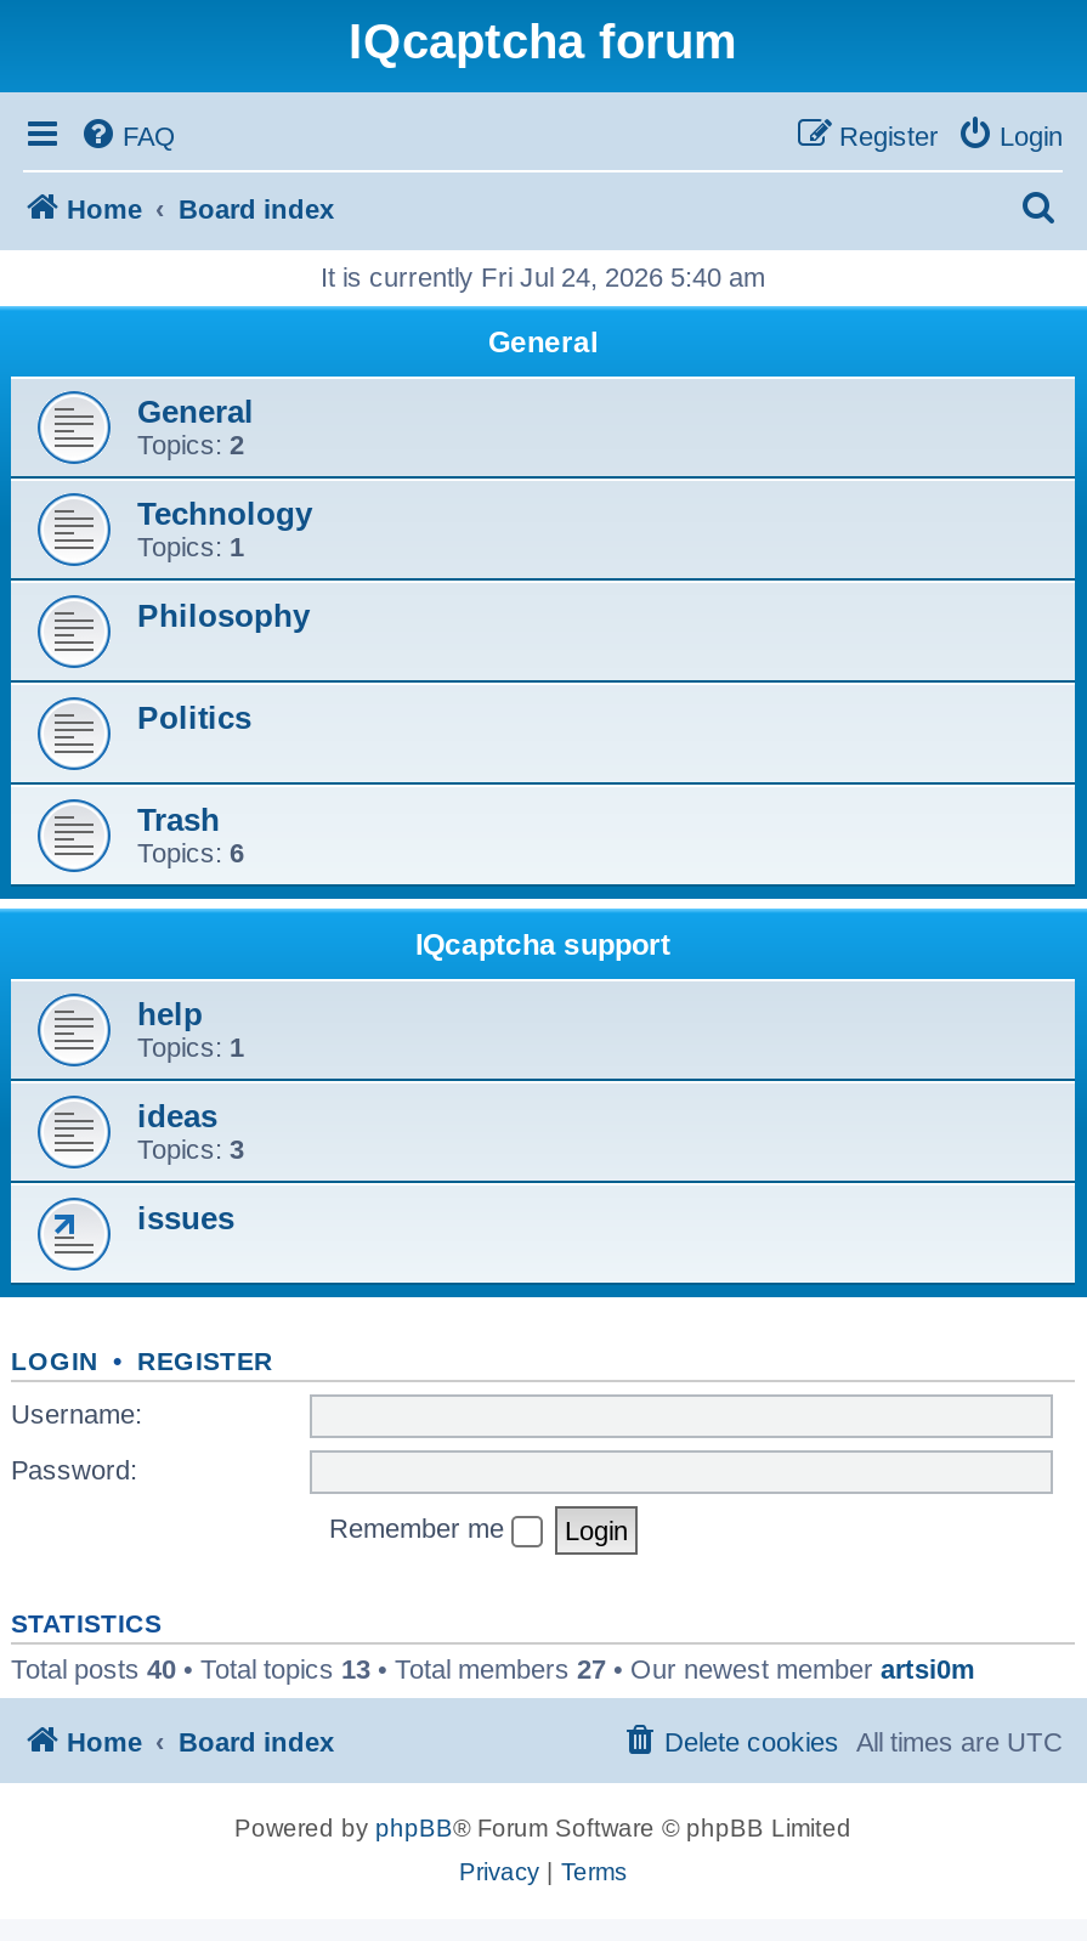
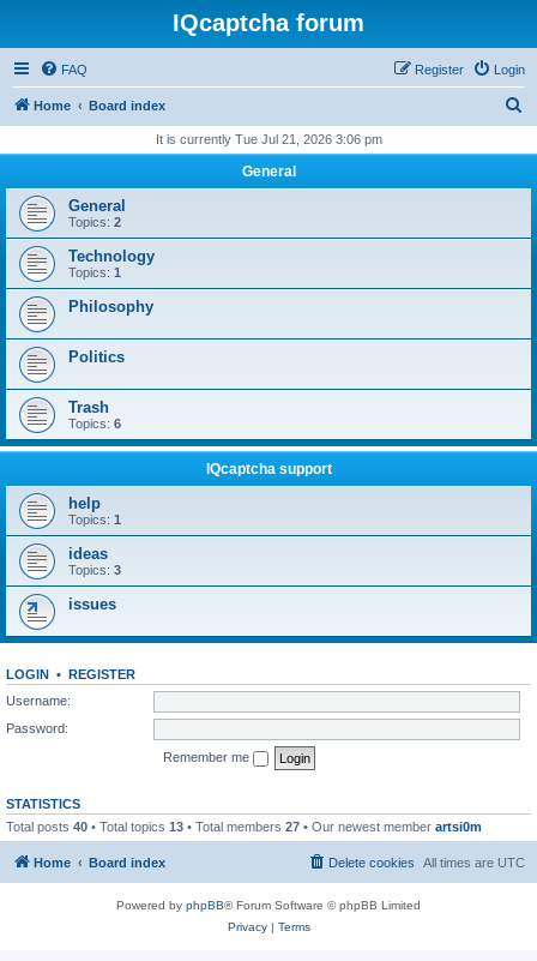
[321,262,765,292] It is currently Fri Jul 24, 2026 5:40 am -> [155,132,382,146] It is currently Tue Jul 21, 2026 3:06 pm

